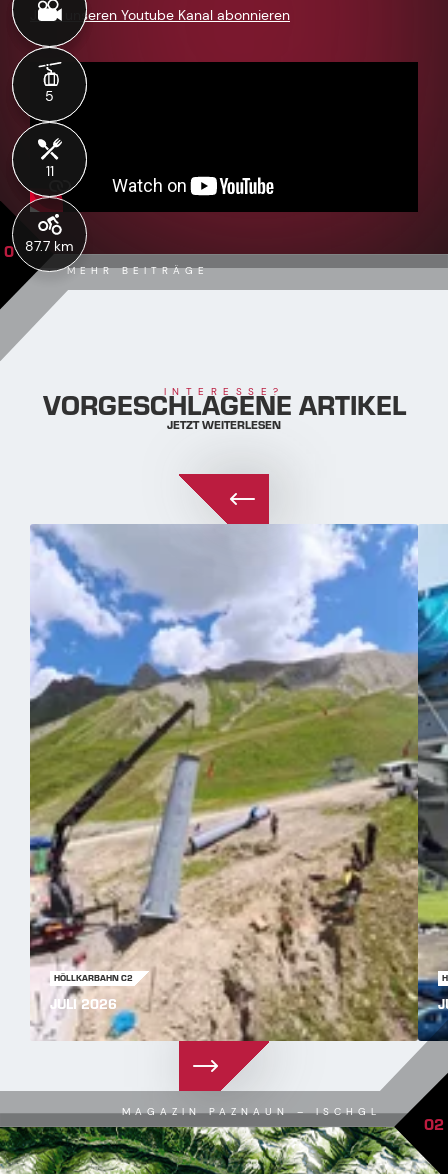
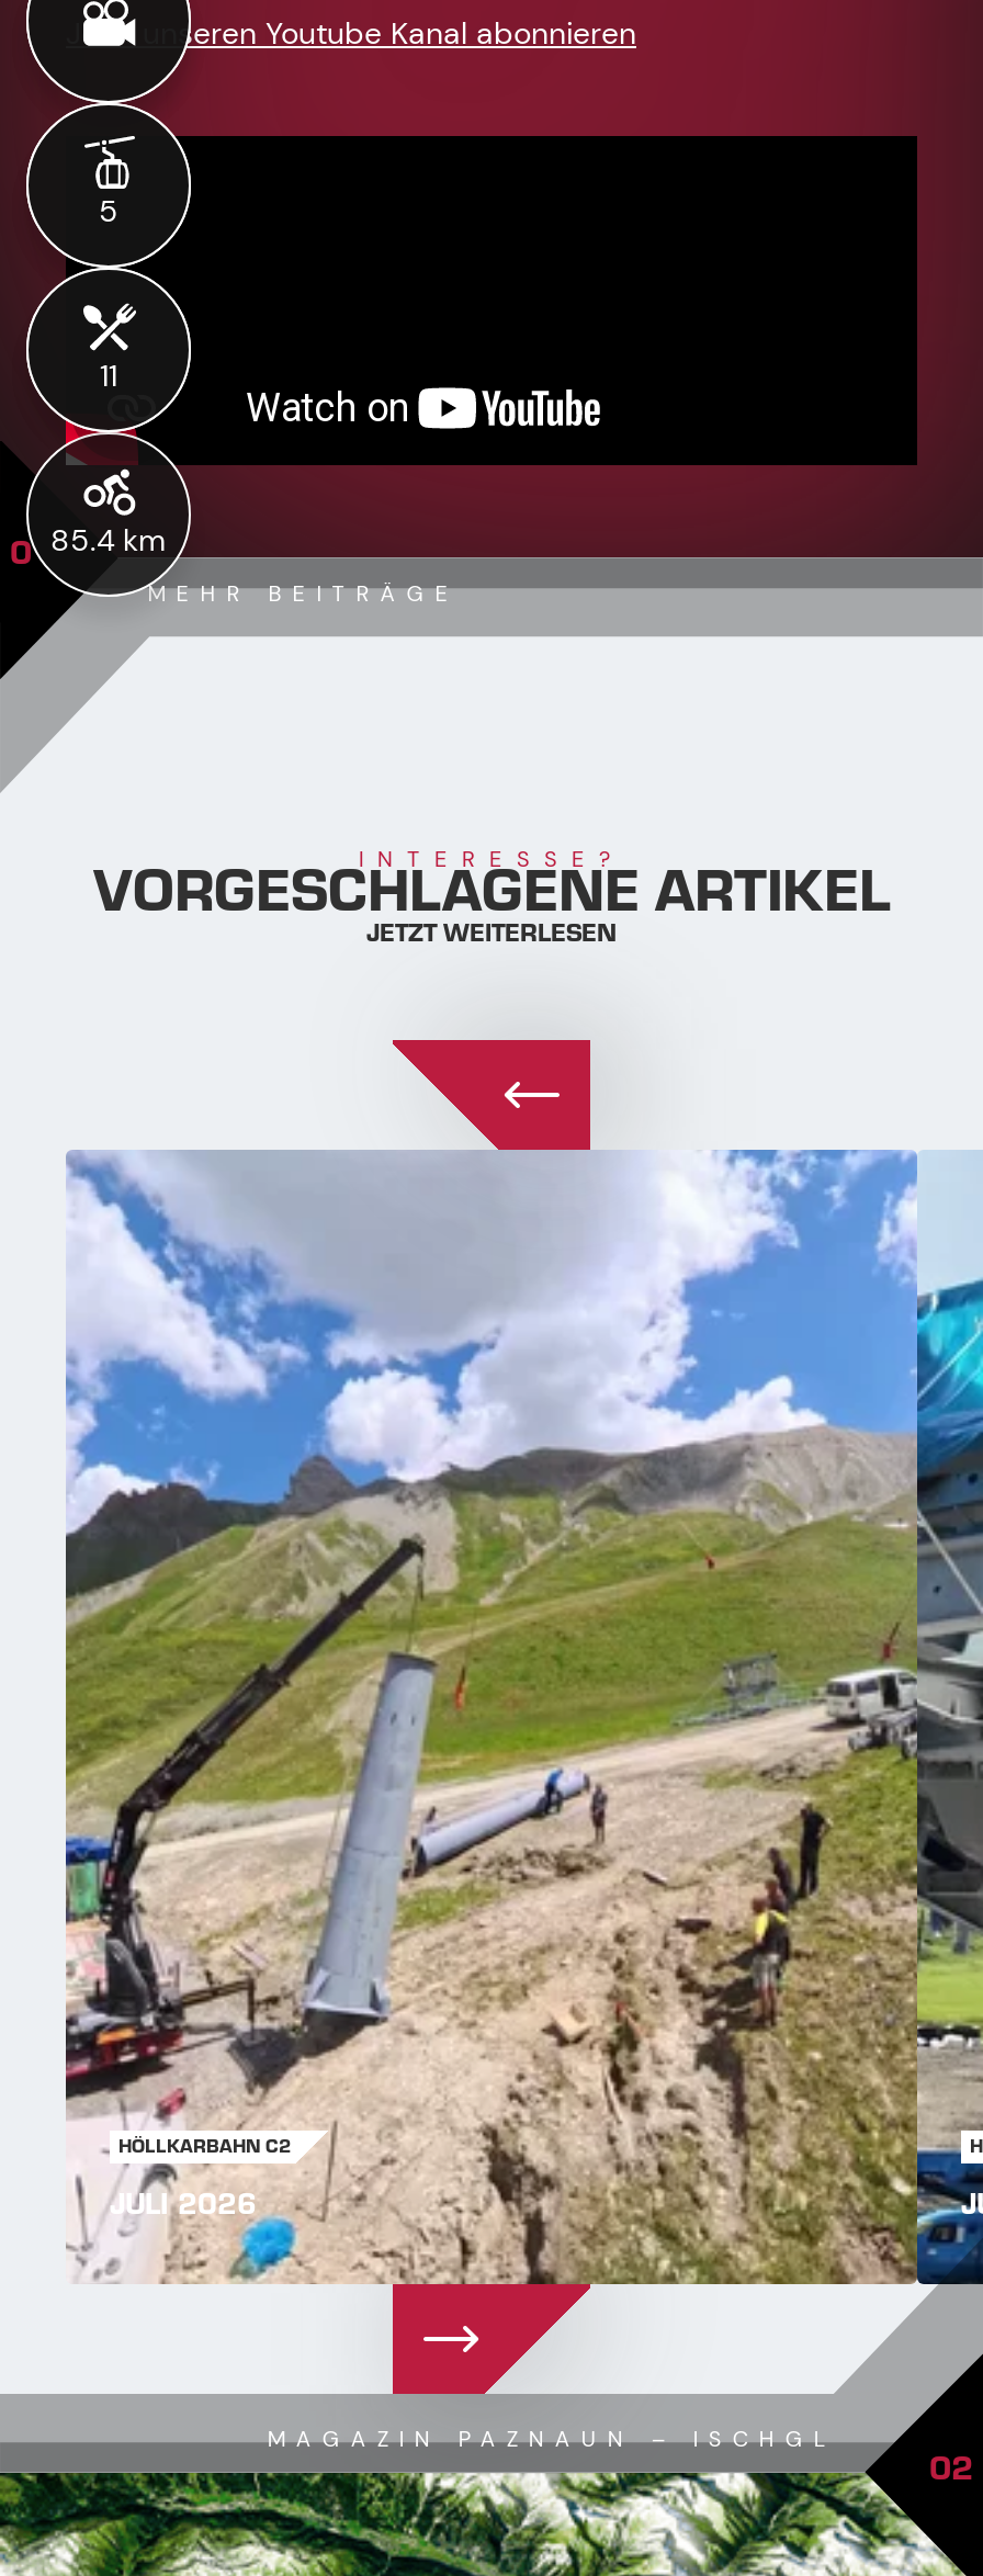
[25,237,74,255] 87.7 km -> [50,520,167,560] 85.4 km

